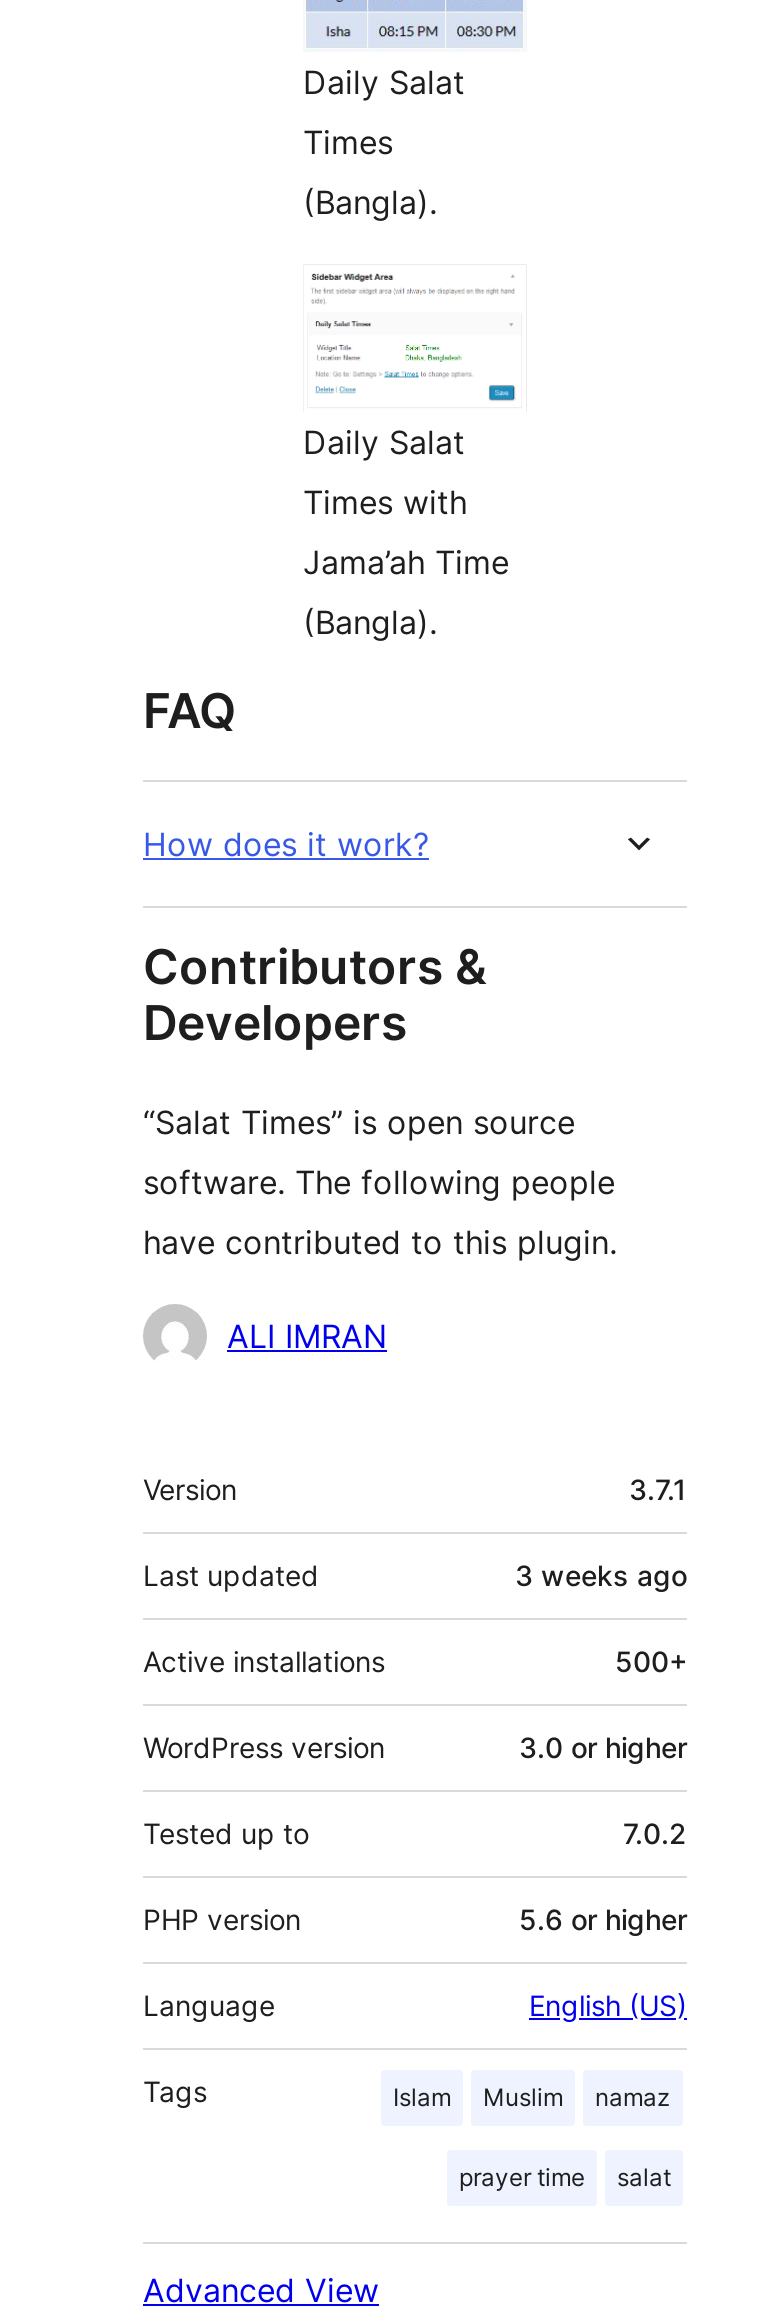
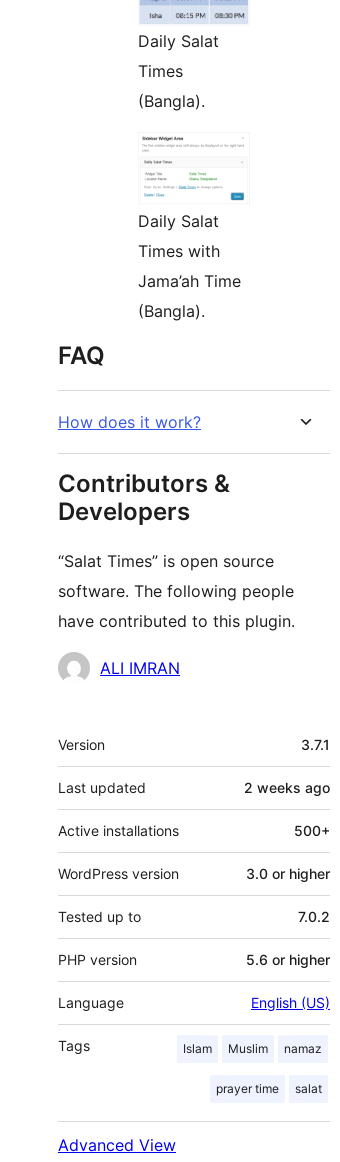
[515,1558,687,1592] 3 weeks ago -> [244,779,330,796] 2 weeks ago

